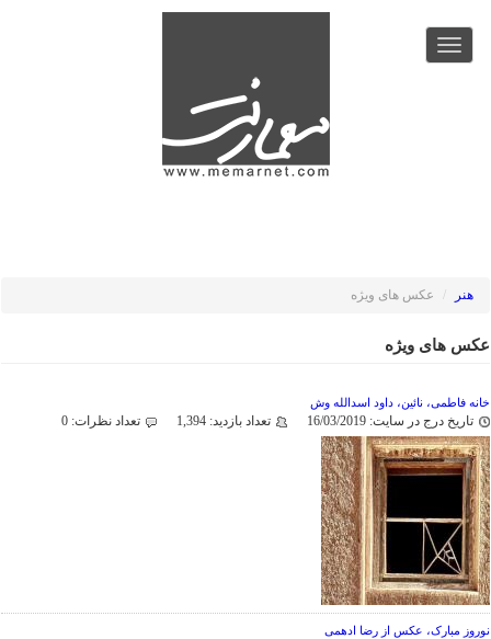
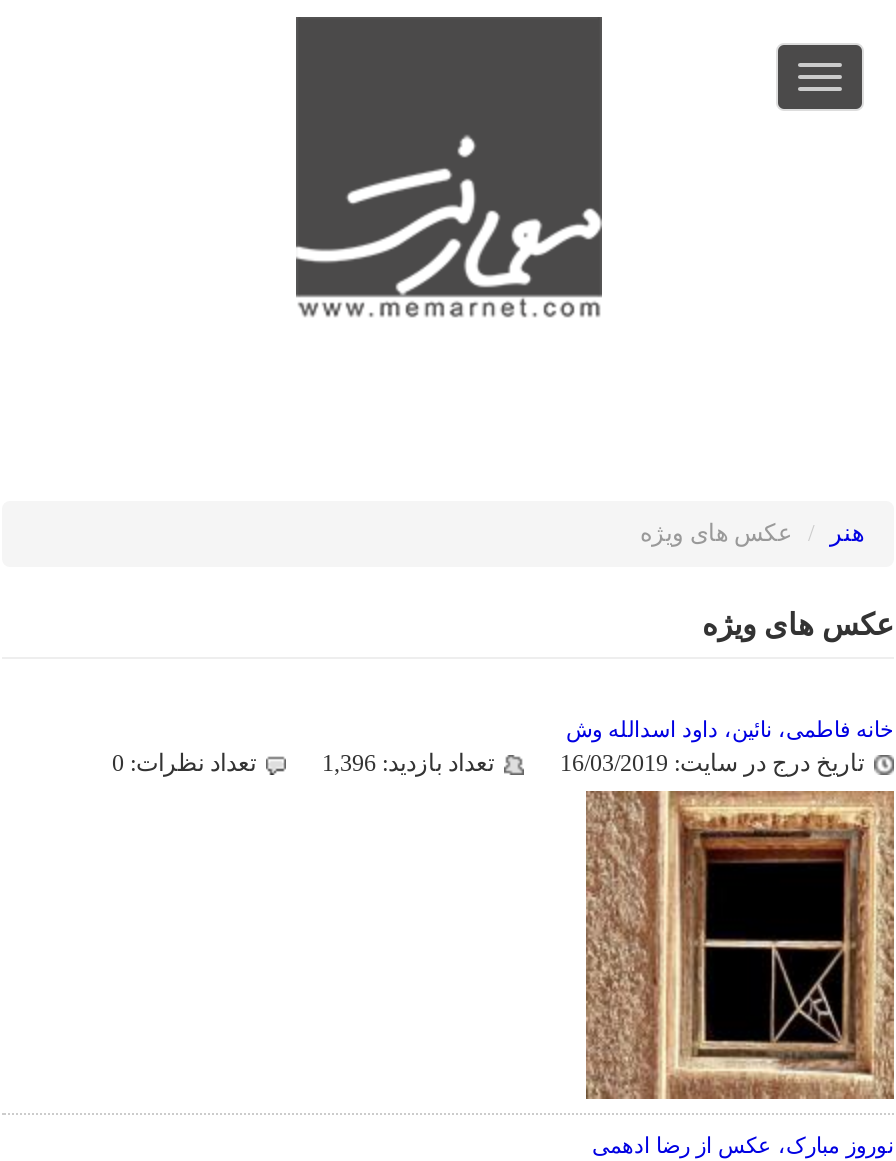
[176,413,271,428] تعداد بازدید: 1,394 -> [322,748,494,776] تعداد بازدید: 1,396

